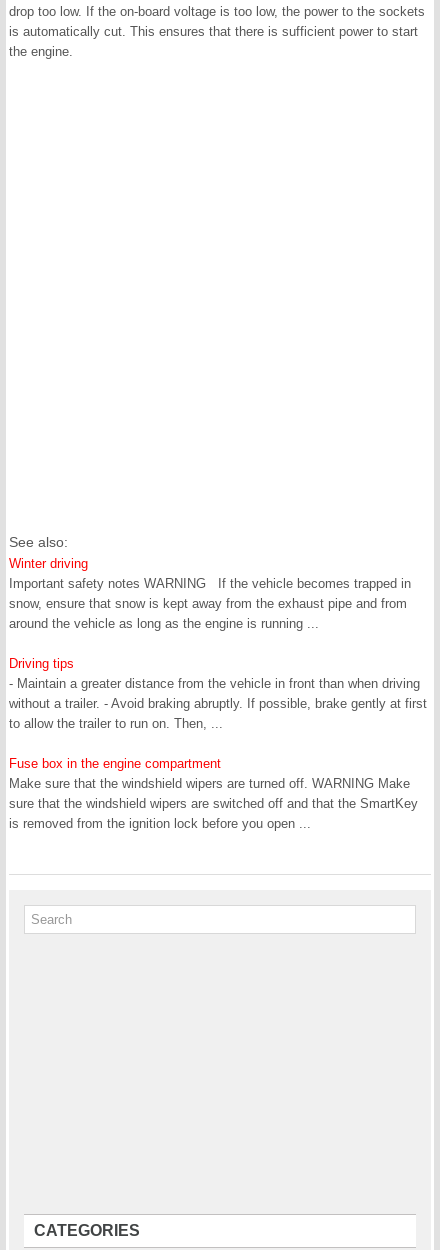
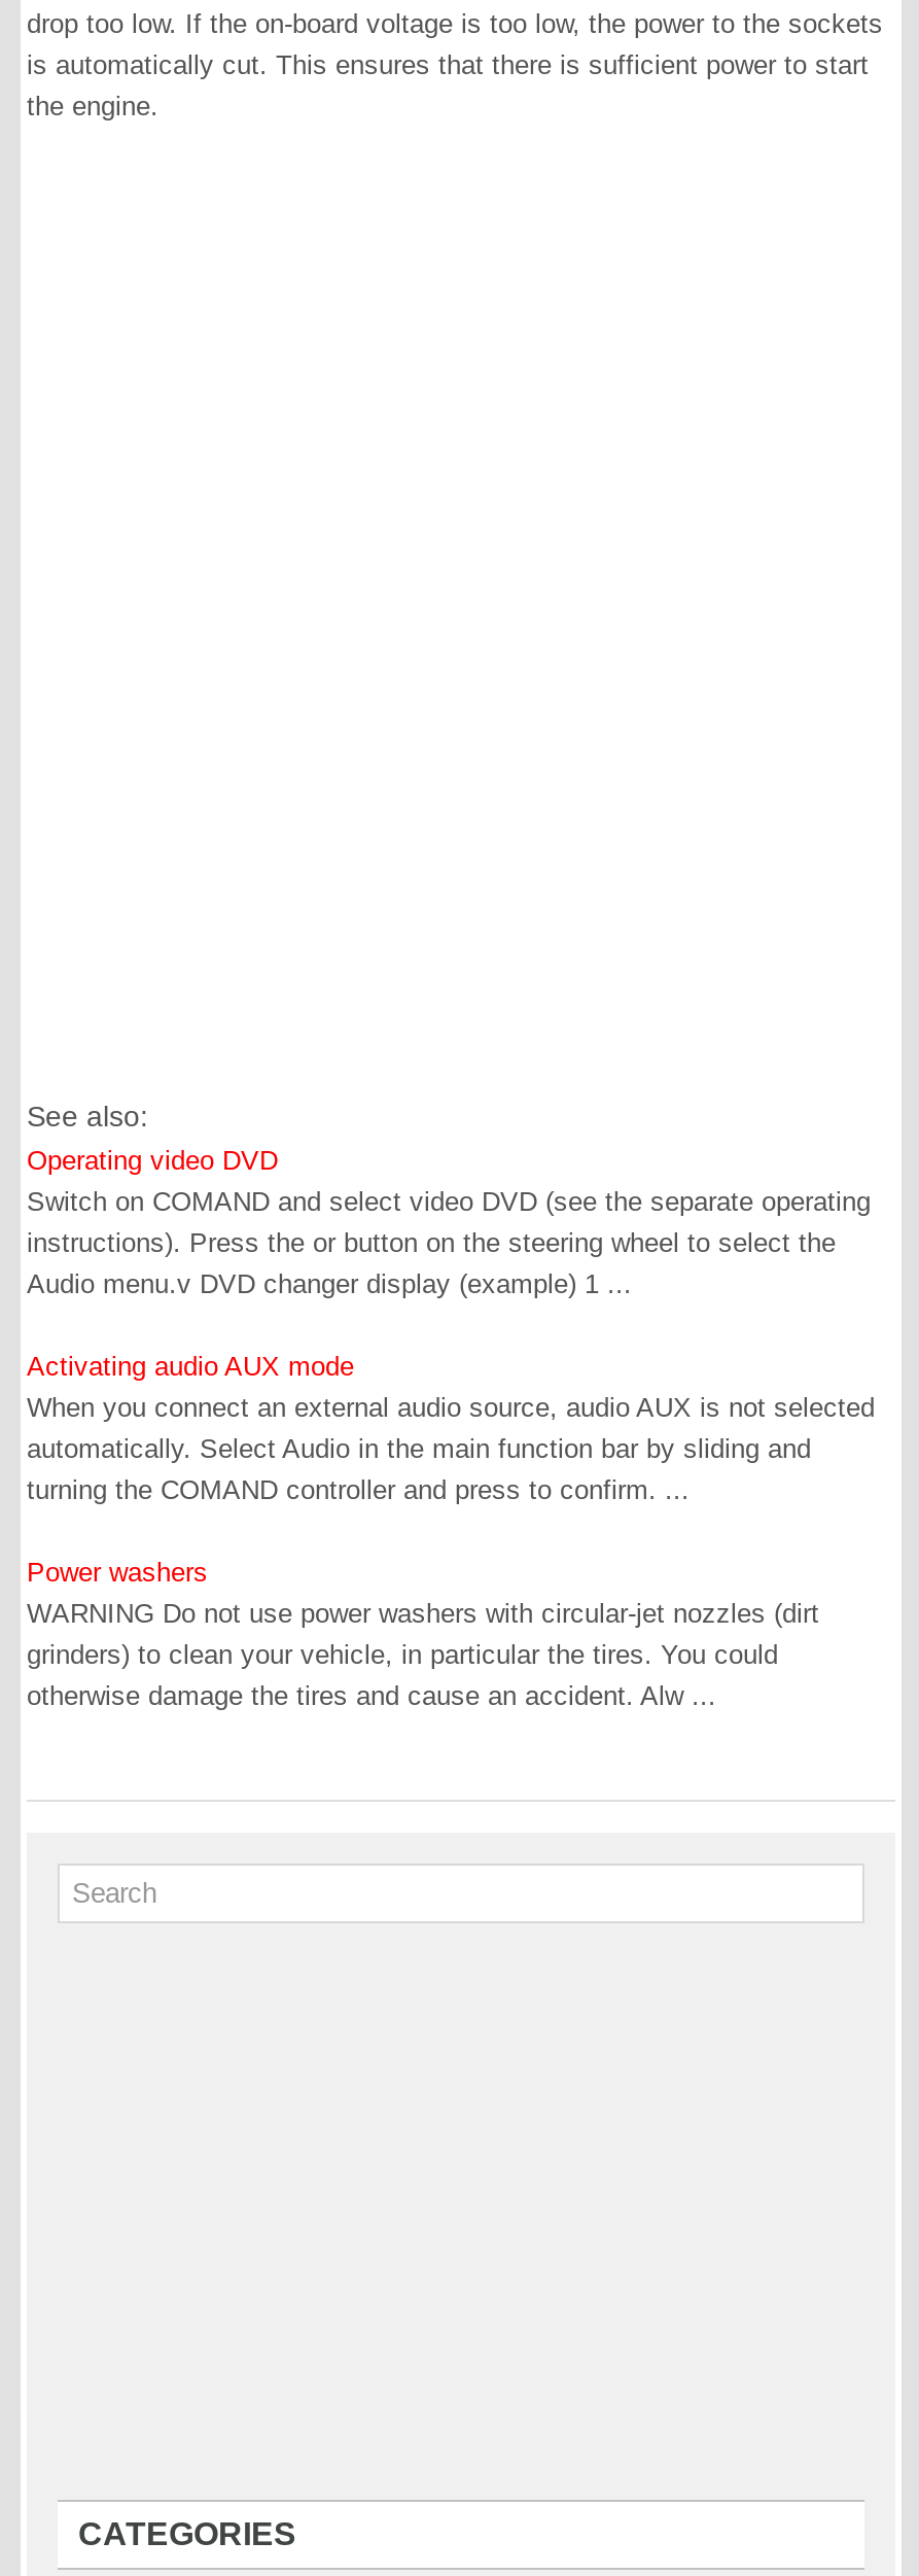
[9,556,411,631] Winter driving | Important safety notes WARNING If the vehicle becomes trapped in | snow, ensure that snow is kept away from the exhaust pipe and from | around the vehicle as long as the engine is running ... -> [27,1145,871,1299] Operating video DVD | Switch on COMAND and select video DVD (see the separate operating | instructions). Press the or button on the steering wheel to select the | Audio menu.v DVD changer display (example) 1 ...
[9,656,427,731] Driving tips | - Maintain a greater distance from the vehicle in front than when driving | without a trailer. - Avoid braking abruptly. If possible, brake gently at first | to allow the trailer to run on. Then, ... -> [27,1351,875,1505] Activating audio AUX mode | When you connect an external audio source, audio AUX is not selected | automatically. Select Audio in the main function bar by sliding and | turning the COMAND controller and press to confirm. ...
[9,756,418,831] Fuse box in the engine compartment | Make sure that the windshield wipers are turned off. WARNING Make | sure that the windshield wipers are switched off and that the SmartKey | is removed from the ignition lock before you open ... -> [27,1557,819,1711] Power washers | WARNING Do not use power washers with circular-jet nozzles (dirt | grinders) to clean your vehicle, in particular the tires. You could | otherwise damage the tires and cause an accident. Alw ...

